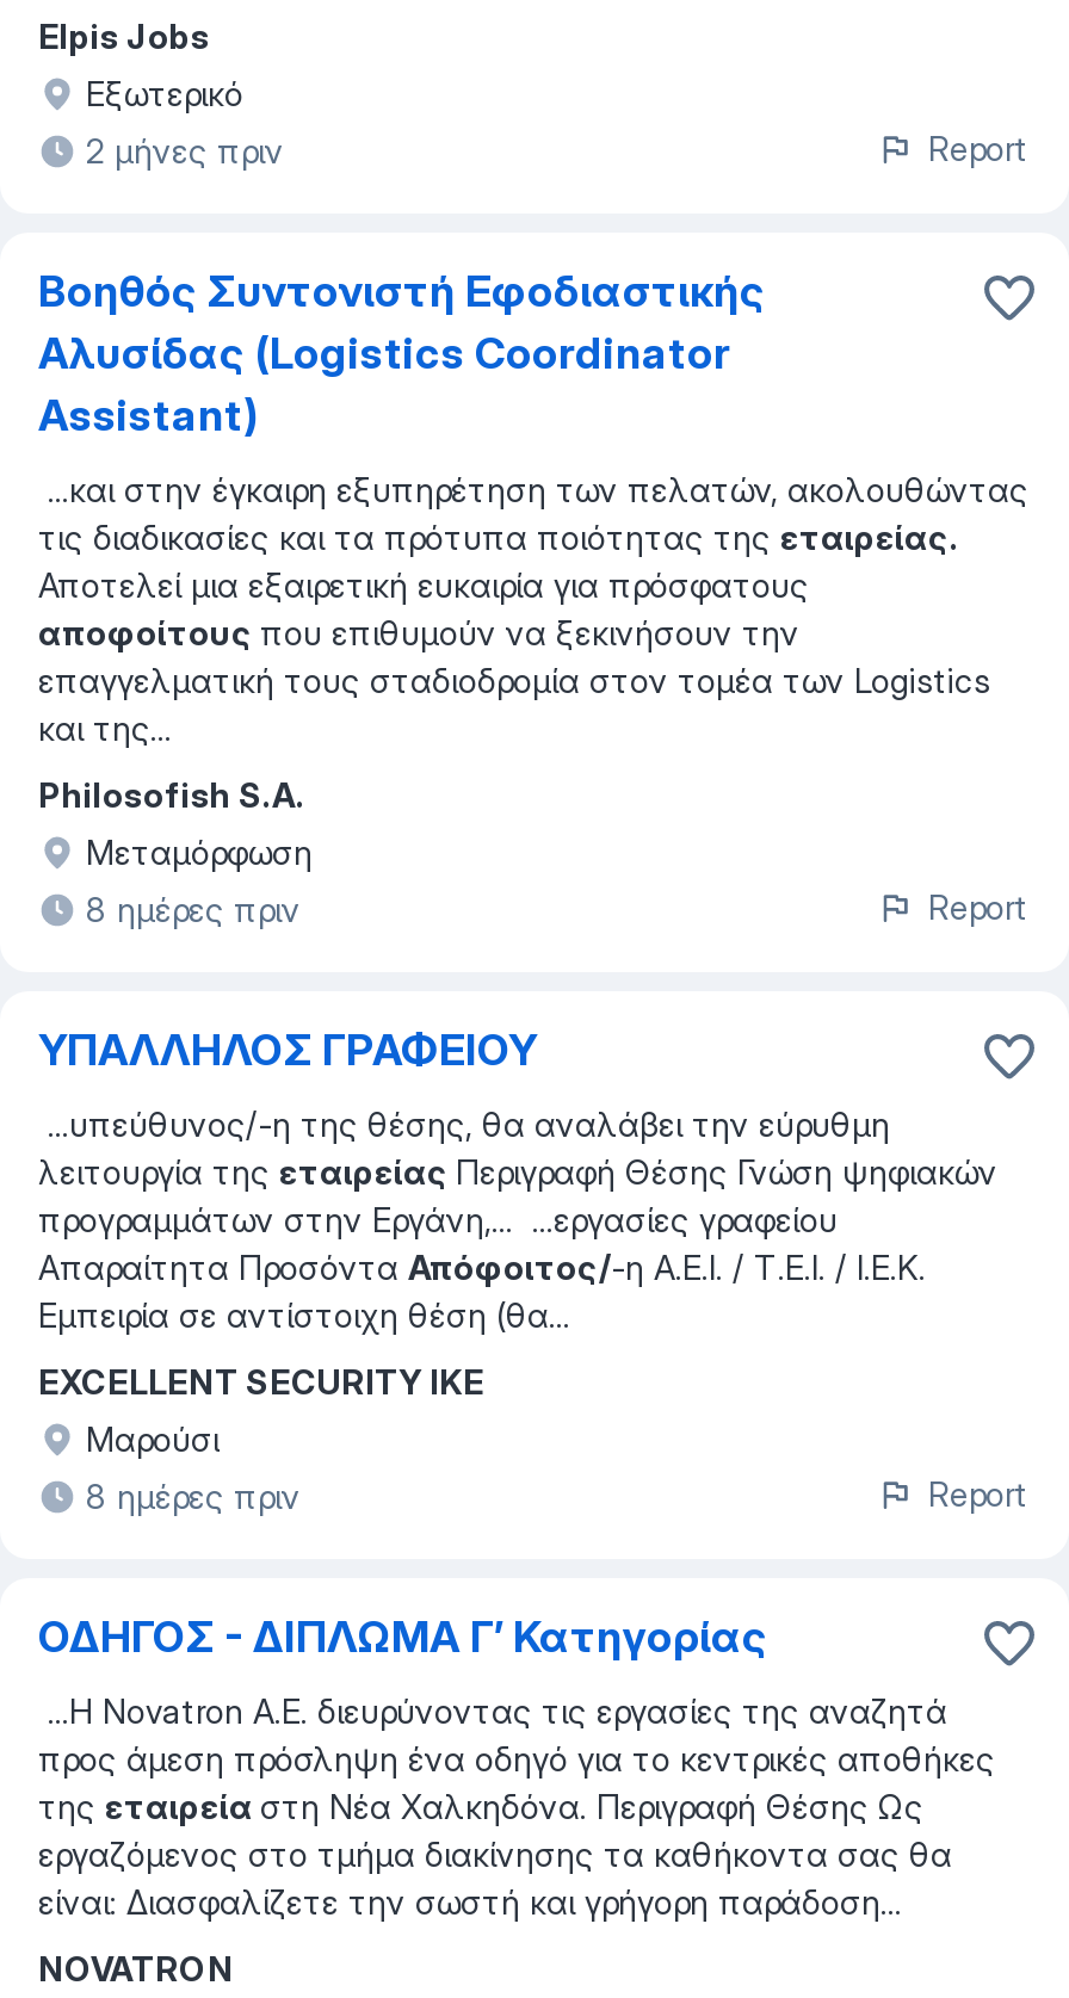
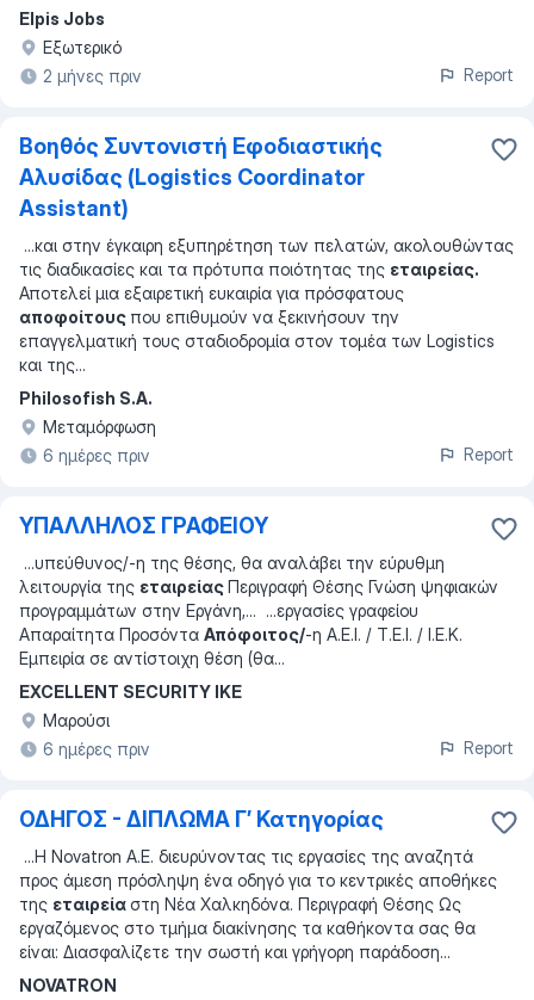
[86,889,301,929] 8 ημέρες πριν -> [43,445,150,465] 6 ημέρες πριν
[86,1476,301,1516] 8 ημέρες πριν -> [43,739,150,759] 6 ημέρες πριν

